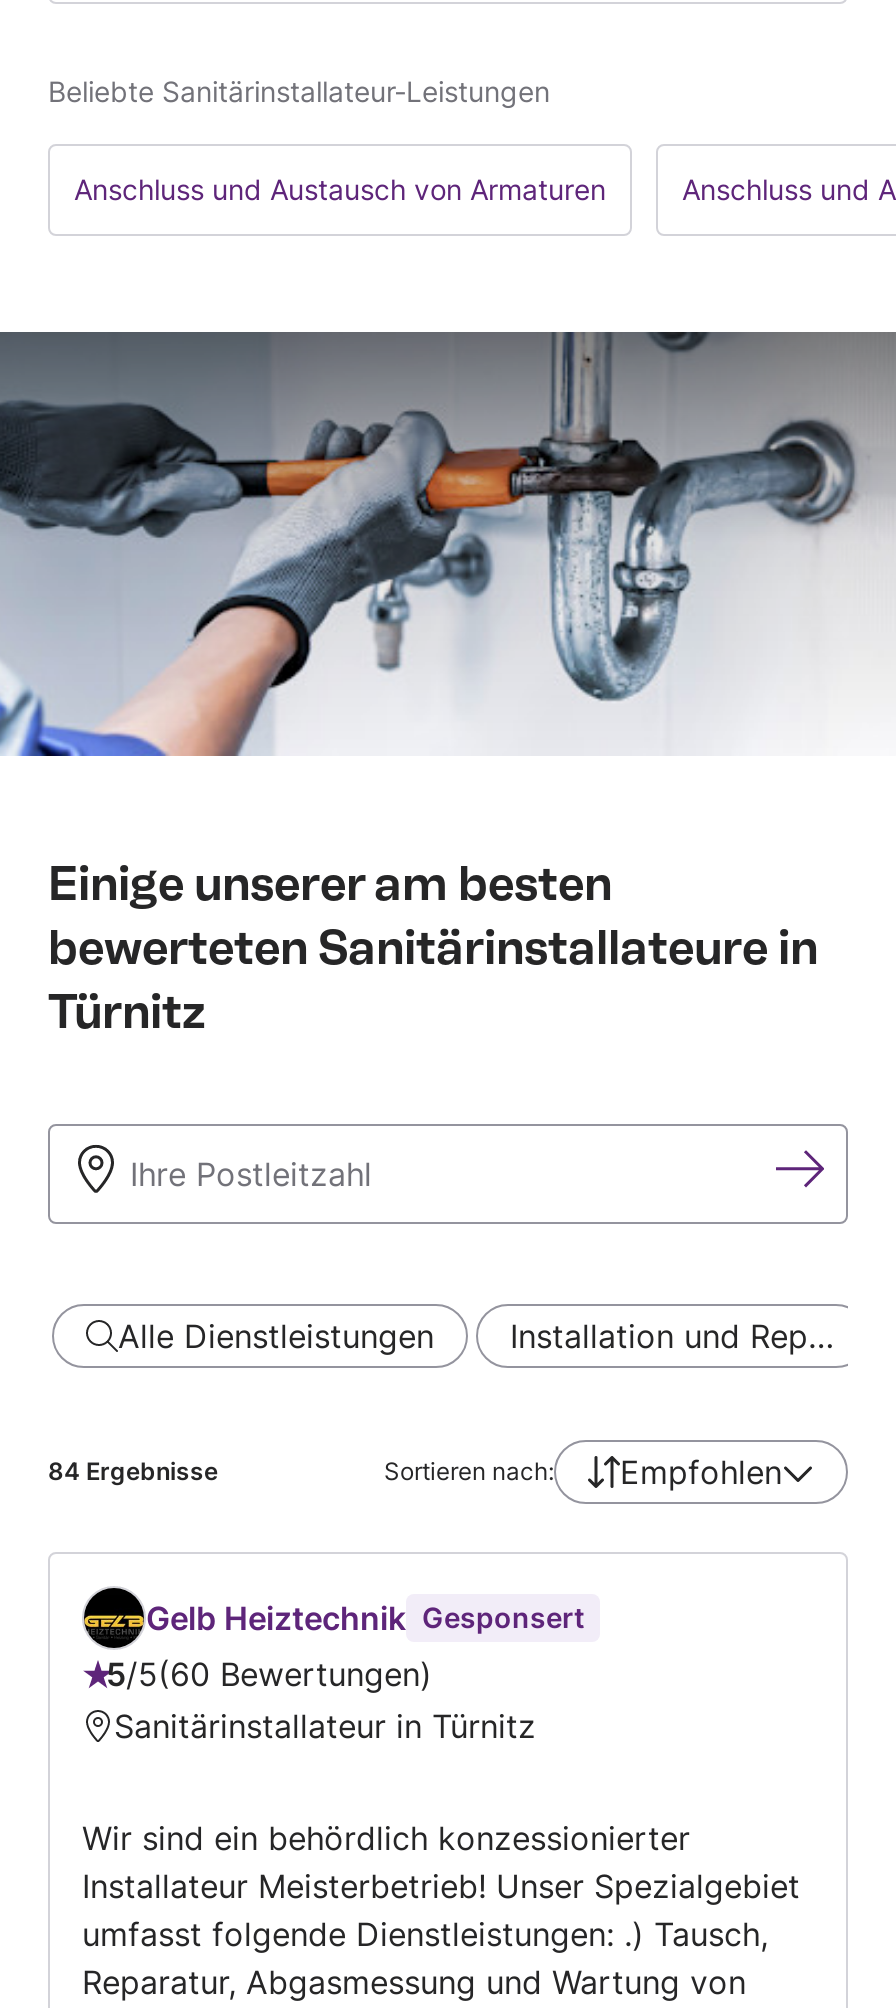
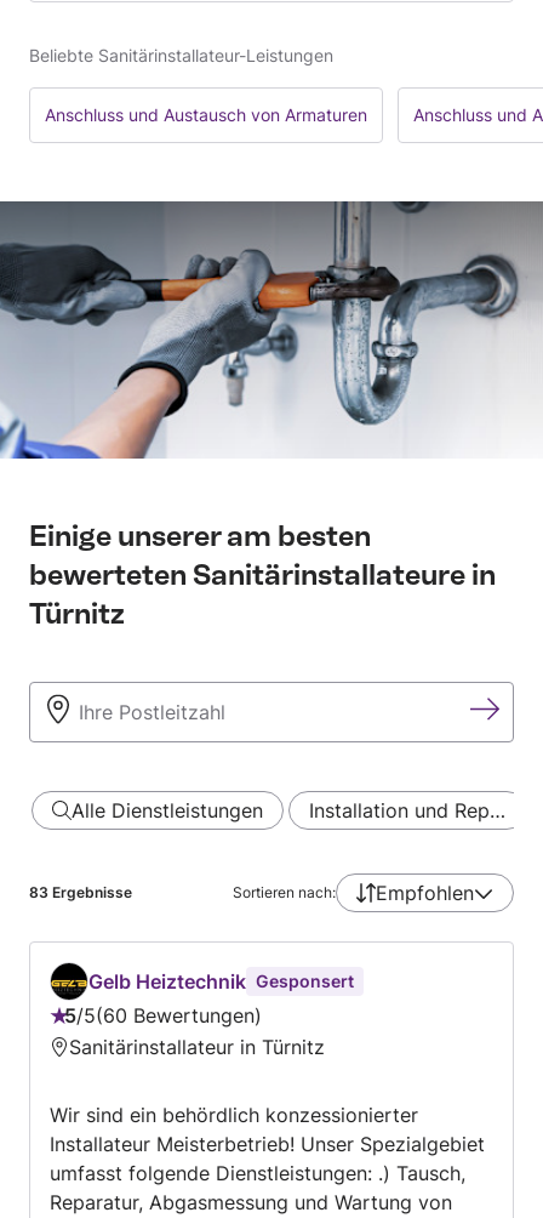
[48,1456,218,1486] 84 Ergebnisse -> [29,883,132,901] 83 Ergebnisse

